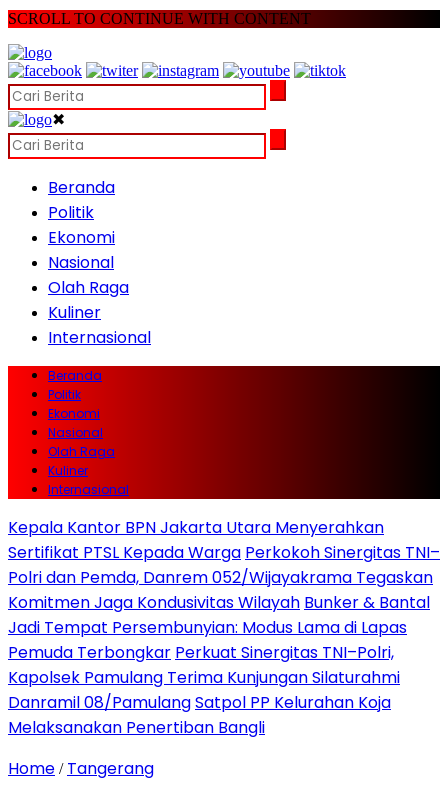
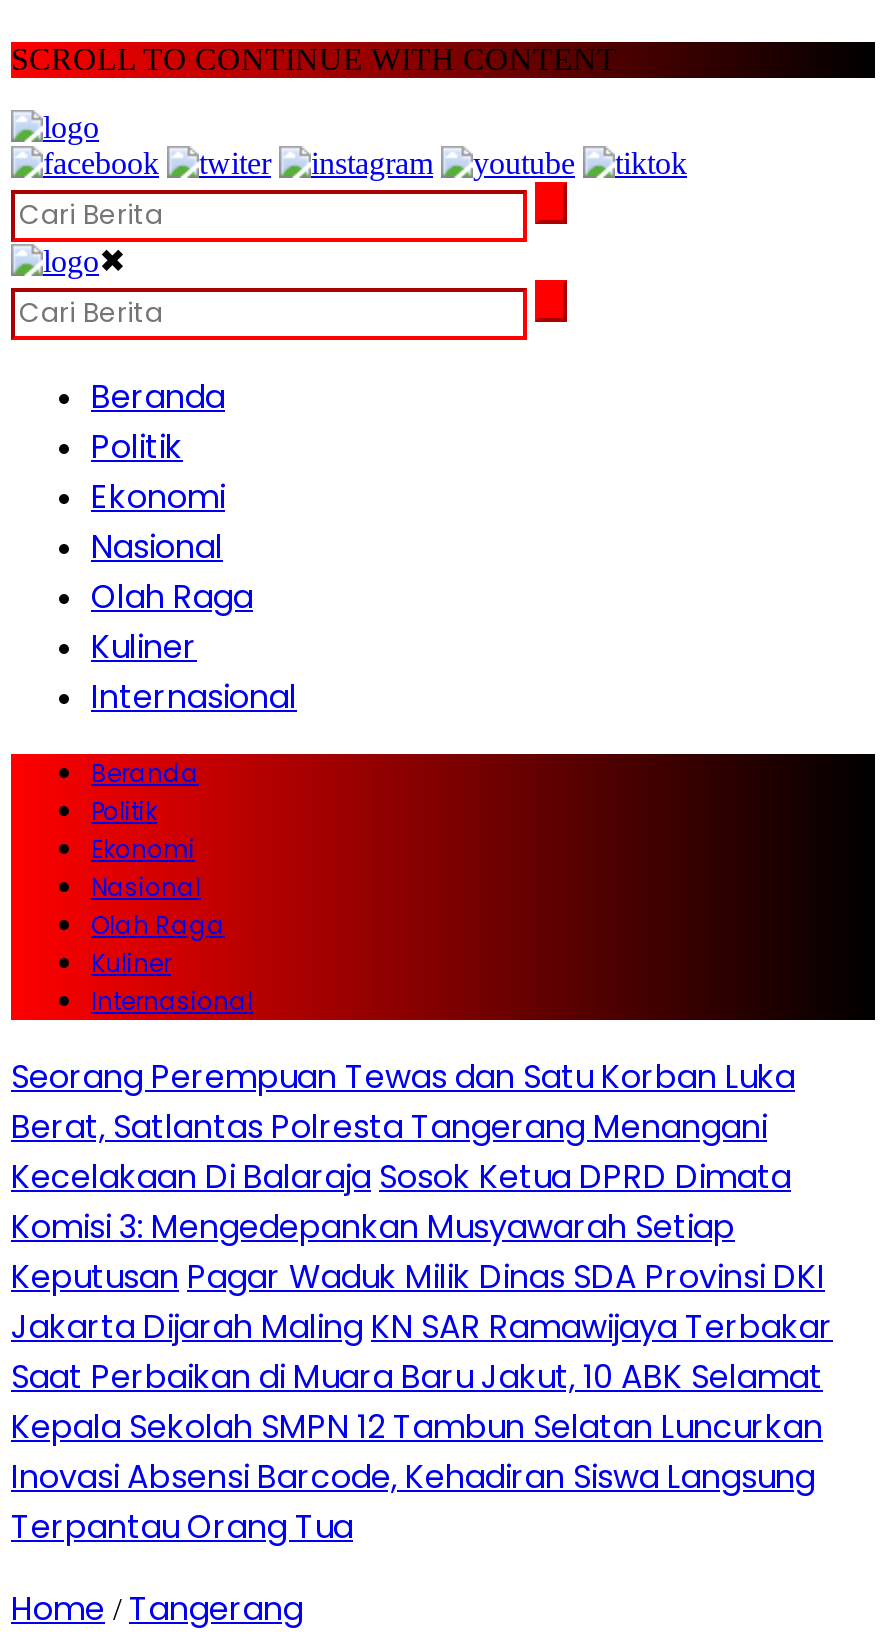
[8,516,440,739] Kepala Kantor BPN Jakarta Utara Menyerahkan | Sertifikat PTSL Kepada Warga Perkokoh Sinergitas TNI– | Polri dan Pemda, Danrem 052/Wijayakrama Tegaskan | Komitmen Jaga Kondusivitas Wilayah Bunker & Bantal | Jadi Tempat Persembunyian: Modus Lama di Lapas | Pemuda Terbongkar Perkuat Sinergitas TNI–Polri, | Kapolsek Pamulang Terima Kunjungan Silaturahmi | Danramil 08/Pamulang Satpol PP Kelurahan Koja | Melaksanakan Penertiban Bangli -> [11,1054,833,1550] Seorang Perempuan Tewas dan Satu Korban Luka | Berat, Satlantas Polresta Tangerang Menangani | Kecelakaan Di Balaraja Sosok Ketua DPRD Dimata | Komisi 3: Mengedepankan Musyawarah Setiap | Keputusan Pagar Waduk Milik Dinas SDA Provinsi DKI | Jakarta Dijarah Maling KN SAR Ramawijaya Terbakar | Saat Perbaikan di Muara Baru Jakut, 10 ABK Selamat | Kepala Sekolah SMPN 12 Tambun Selatan Luncurkan | Inovasi Absensi Barcode, Kehadiran Siswa Langsung | Terpantau Orang Tua

